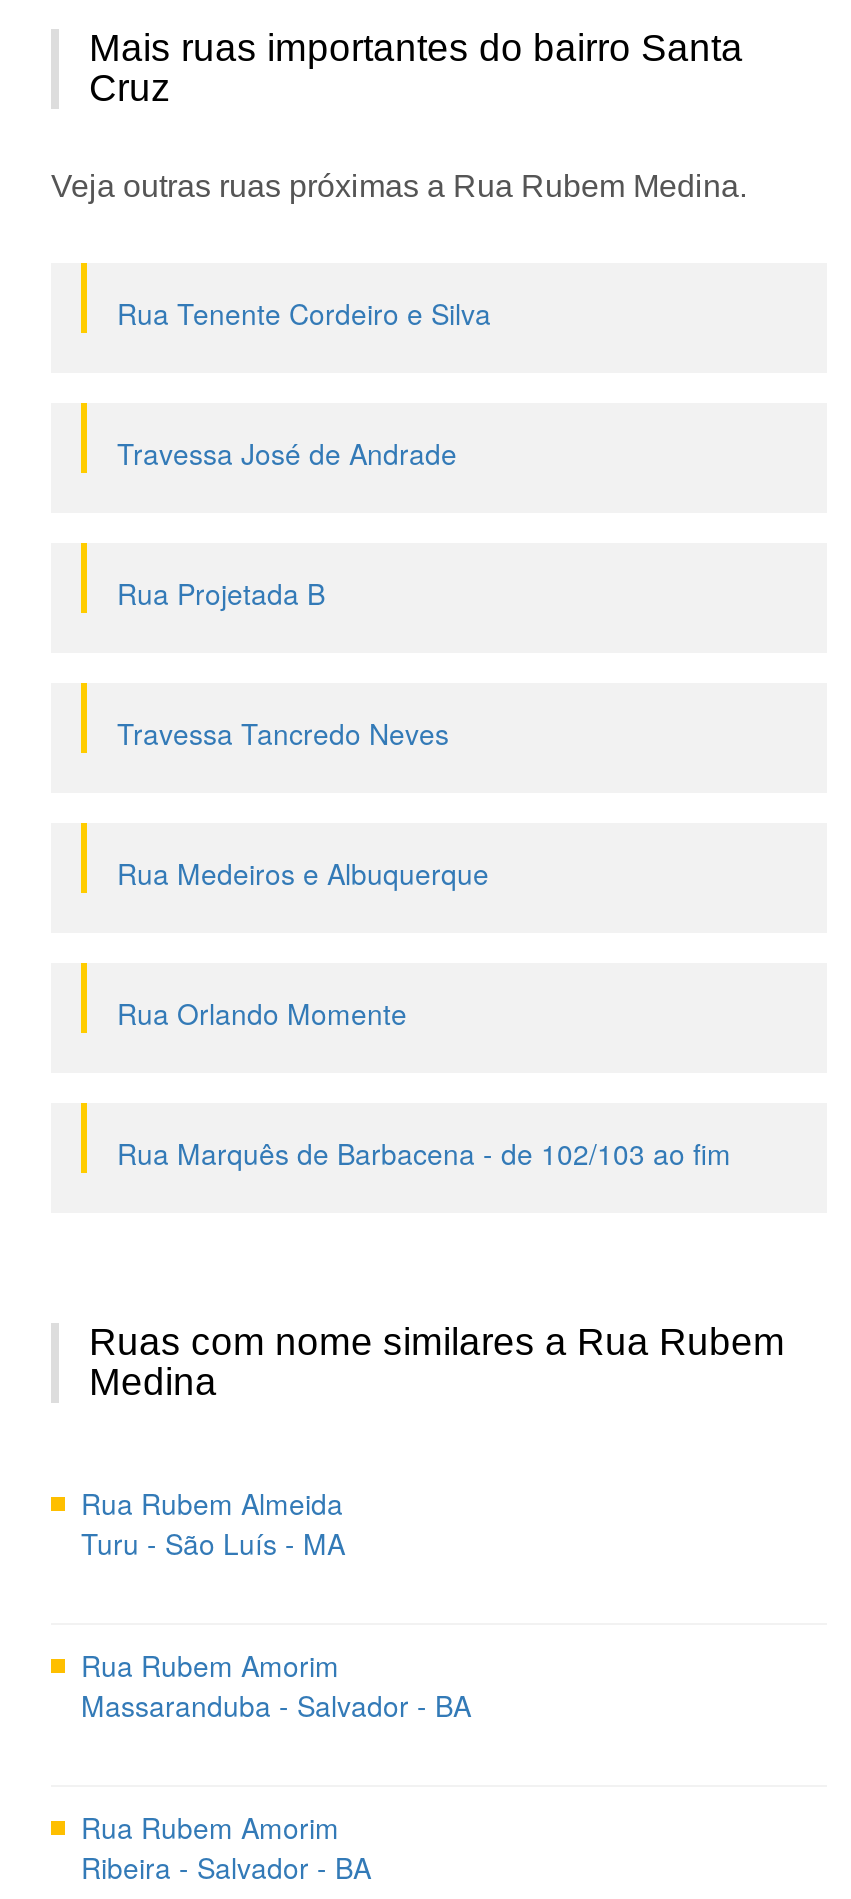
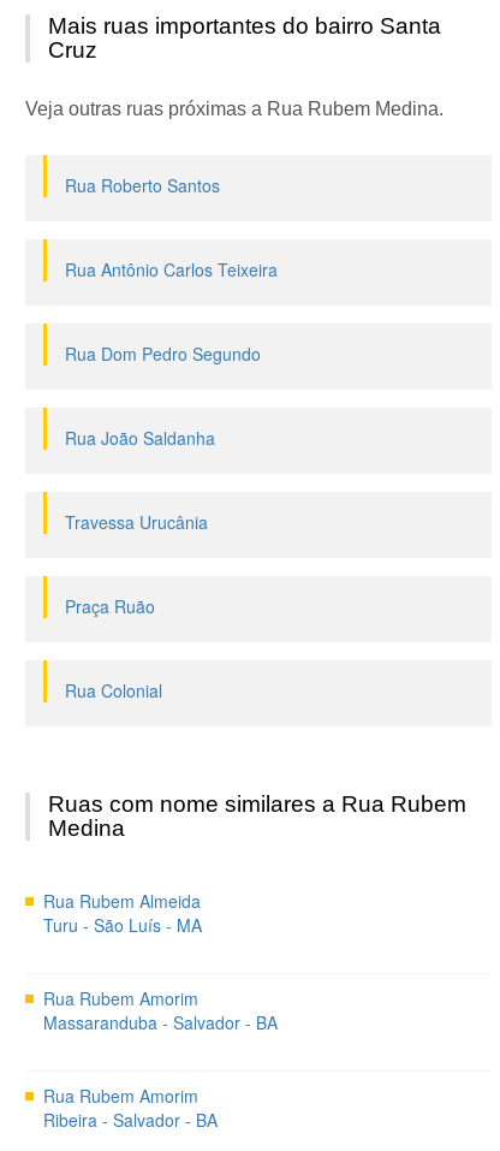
[117,293,491,333] Rua Tenente Cordeiro e Silva -> [65,173,220,197] Rua Roberto Santos
[117,433,457,473] Travessa José de Andrade -> [65,257,278,281] Rua Antônio Carlos Teixeira
[117,573,325,613] Rua Projetada B -> [65,342,261,366] Rua Dom Pedro Segundo
[117,713,449,753] Travessa Tancredo Neves -> [65,426,215,450] Rua João Saldanha
[117,853,489,893] Rua Medeiros e Albuquerque -> [65,510,208,534] Travessa Urucânia
[117,993,407,1033] Rua Orlando Momente -> [65,594,155,618] Praça Ruão
[117,1133,731,1173] Rua Marquês de Barbacena - de 102/103 ao fim -> [65,678,162,702] Rua Colonial

